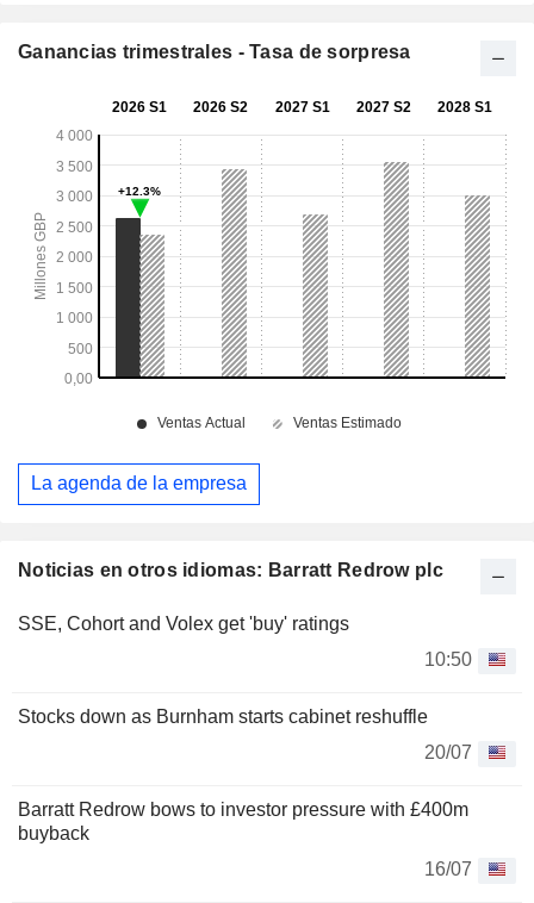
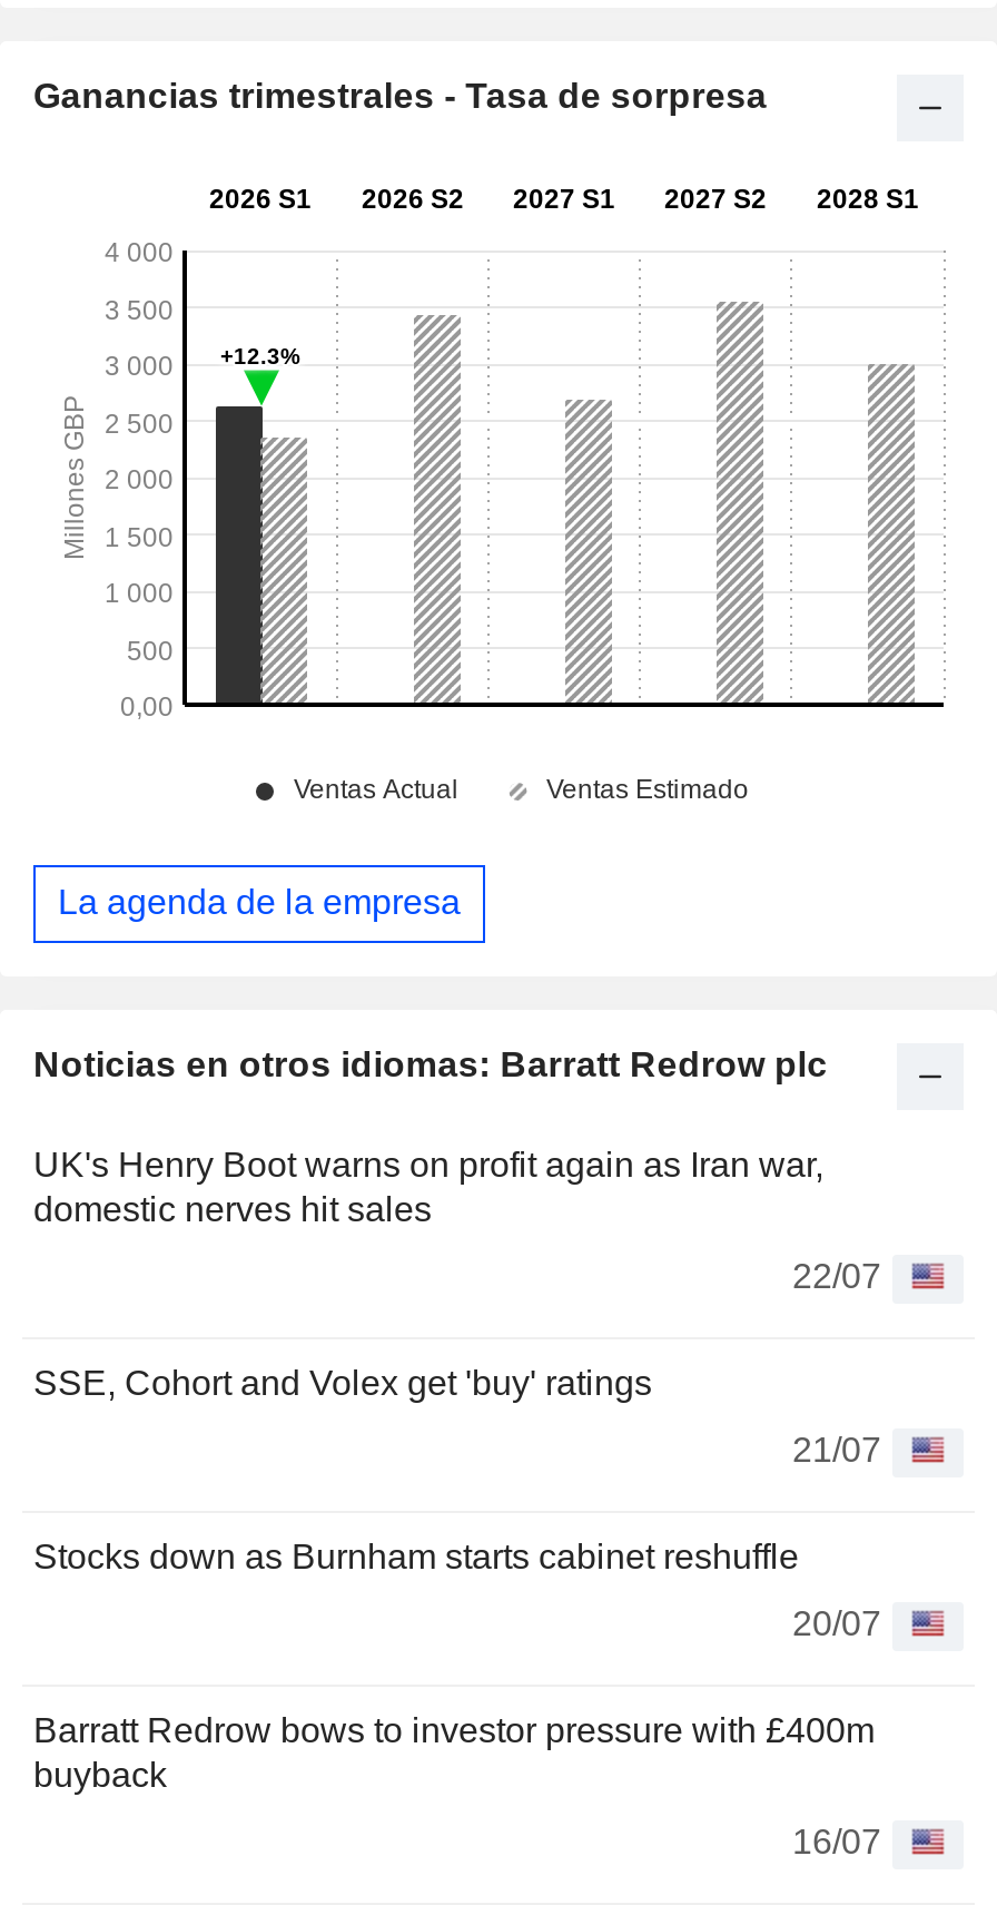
none -> [33,1145,881,1294] UK's Henry Boot warns on profit again as Iran war, | domestic nerves hit sales | 22/07
[424,649,472,669] 10:50 -> [792,1430,881,1468] 21/07

